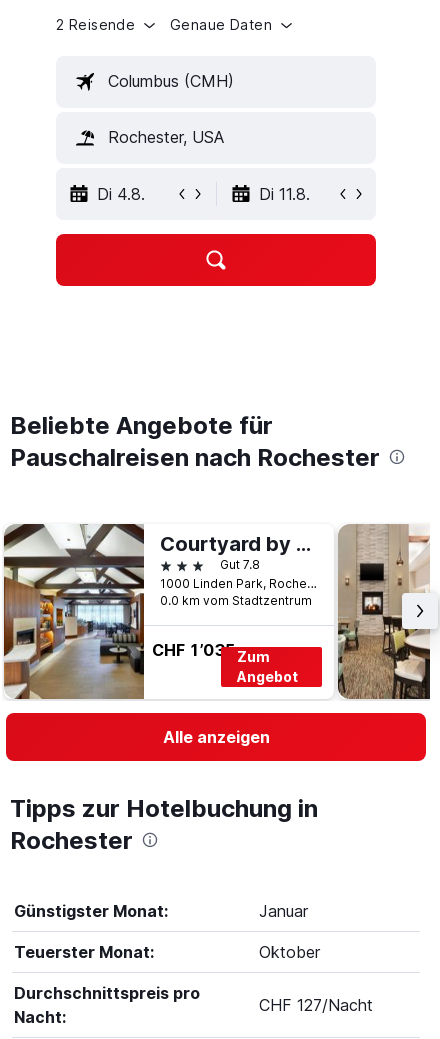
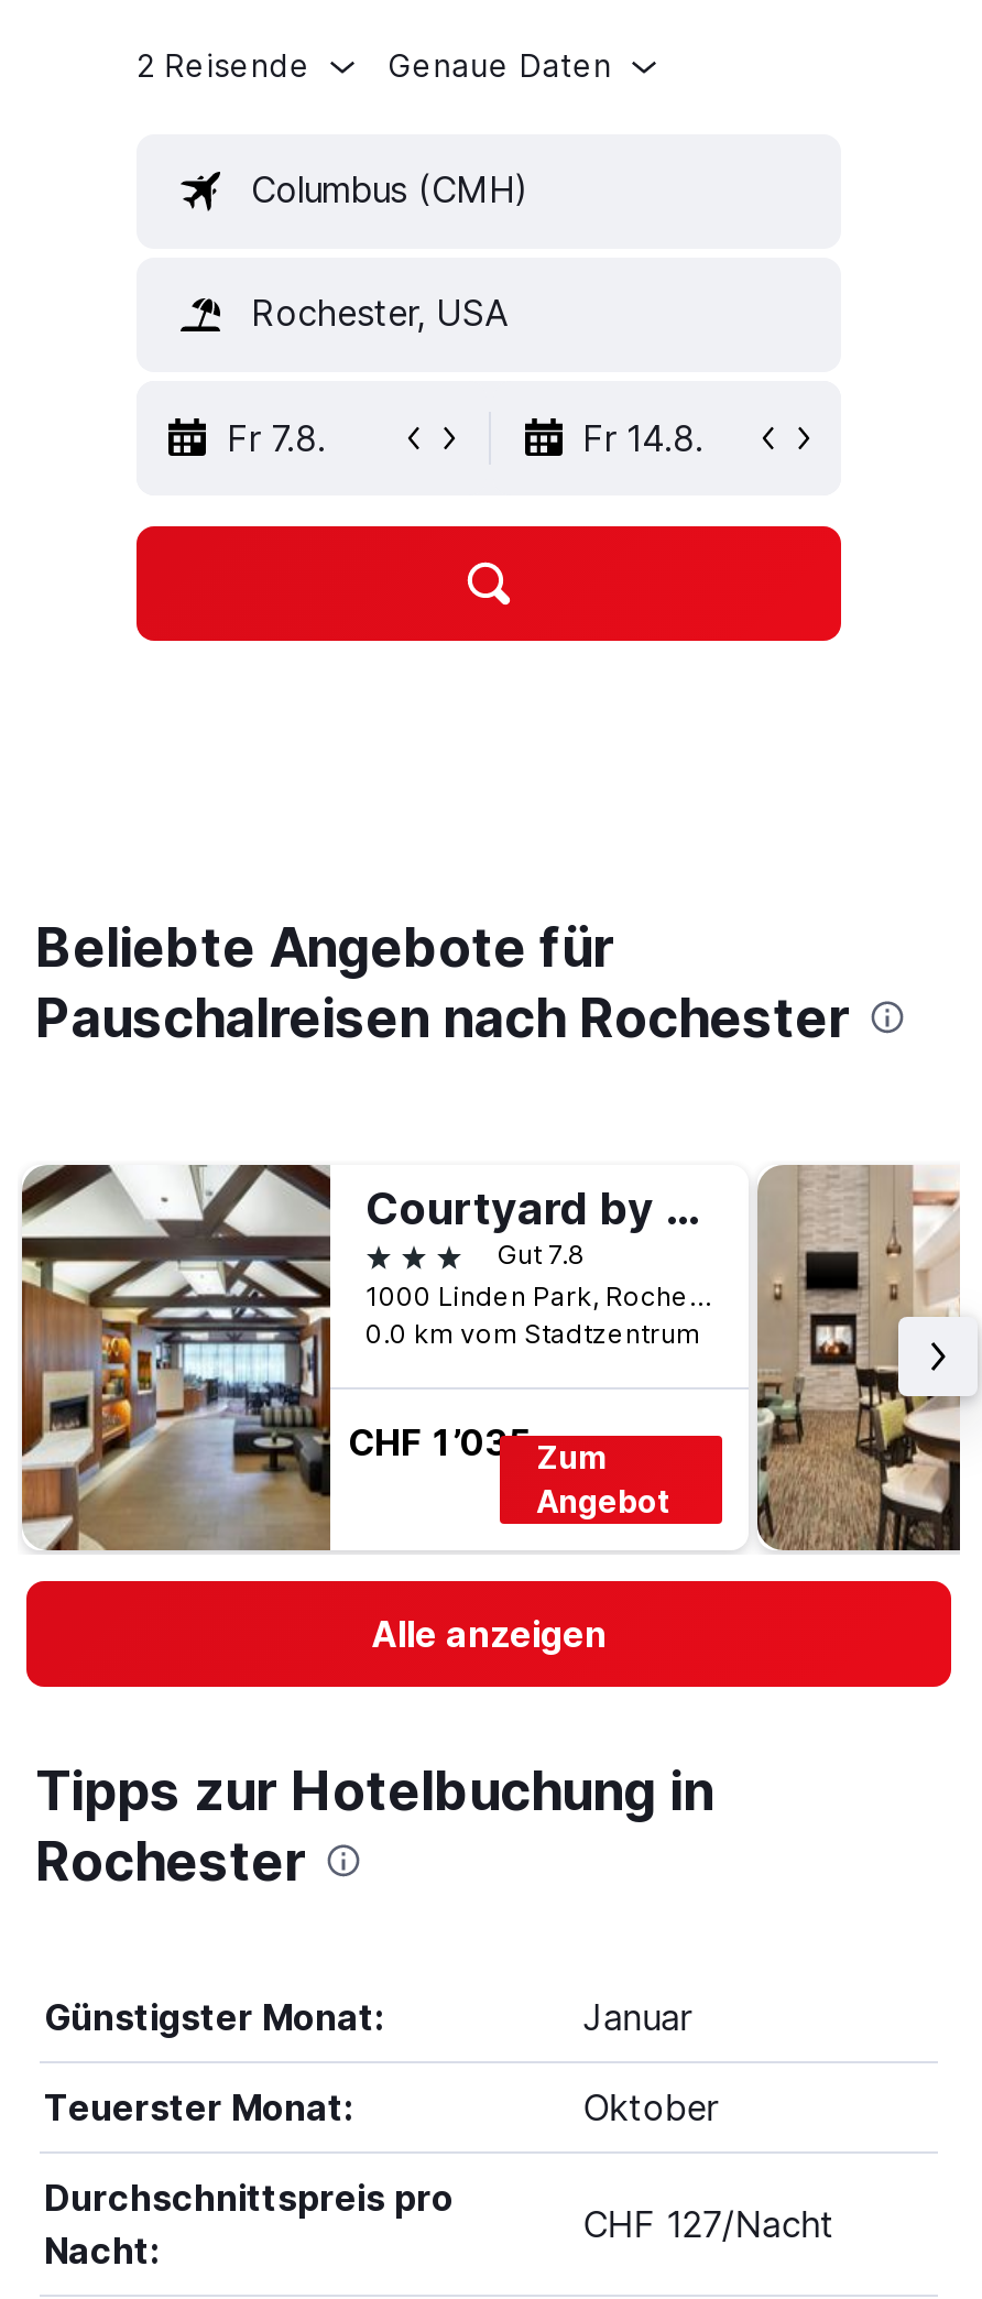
[97,184,309,204] Di 4.8. | Di 11.8. -> [227,416,703,460] Fr 7.8. | Fr 14.8.

